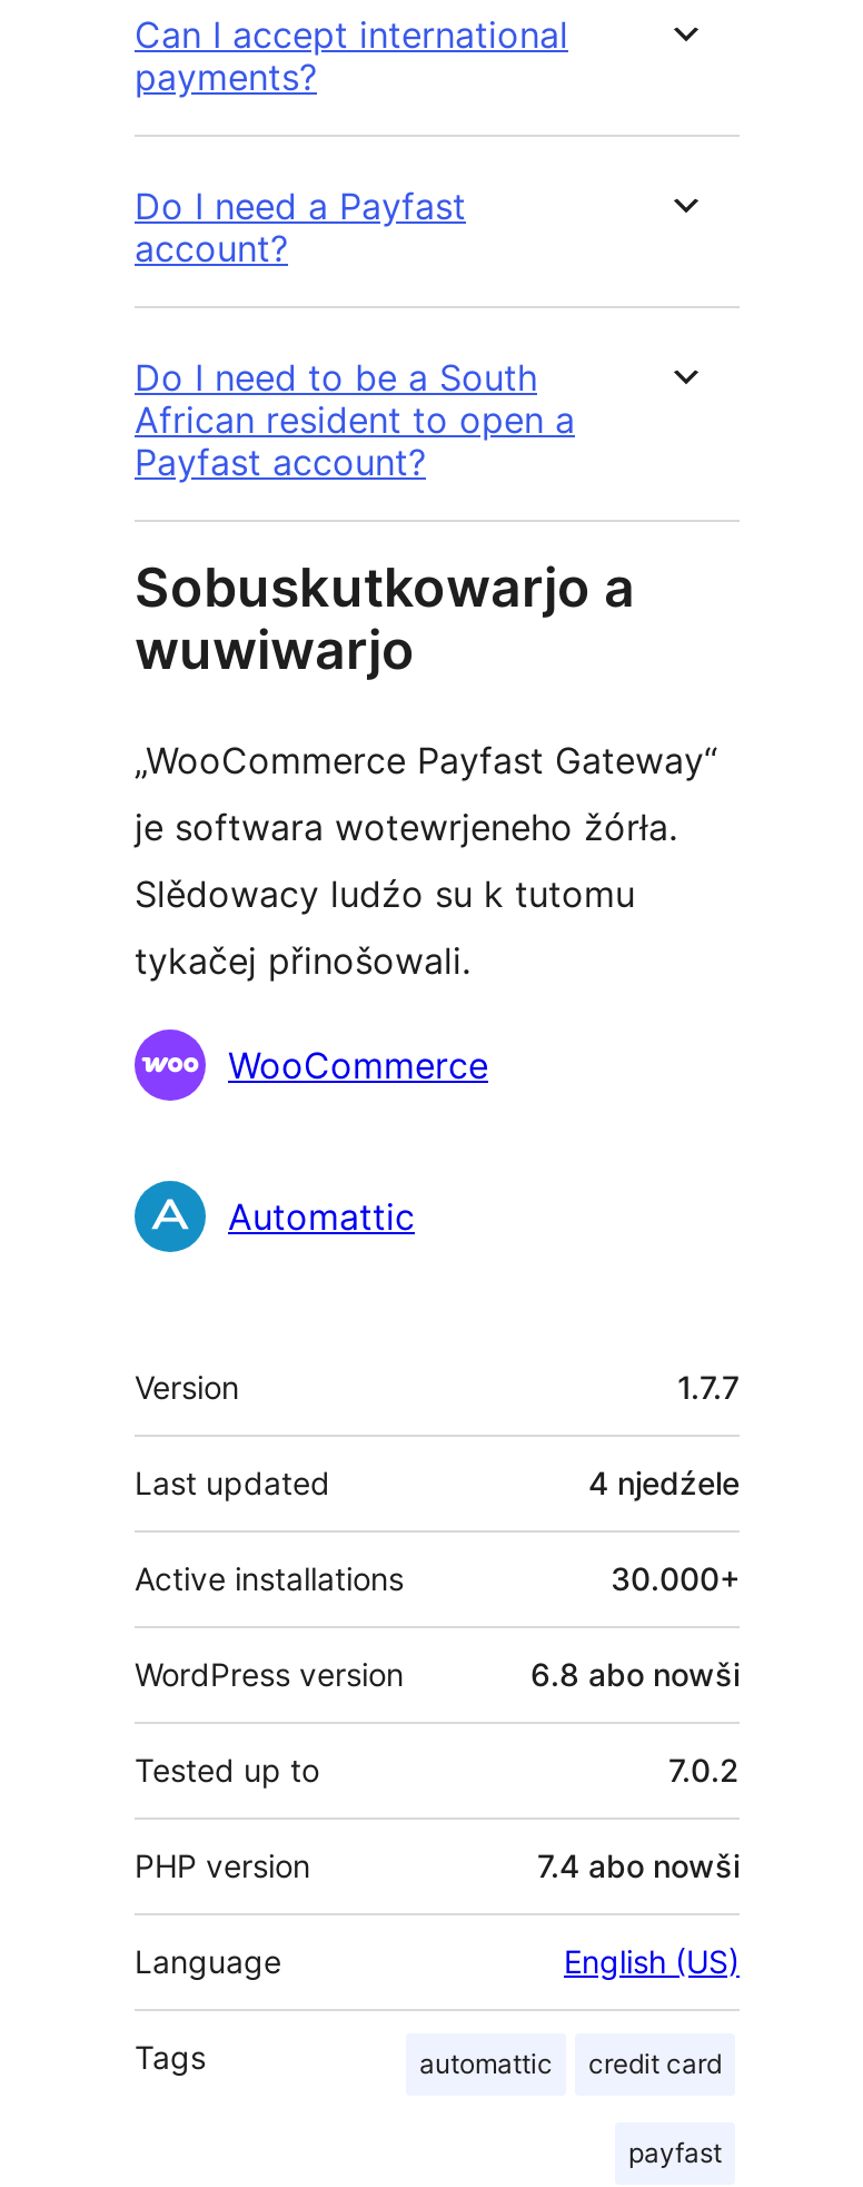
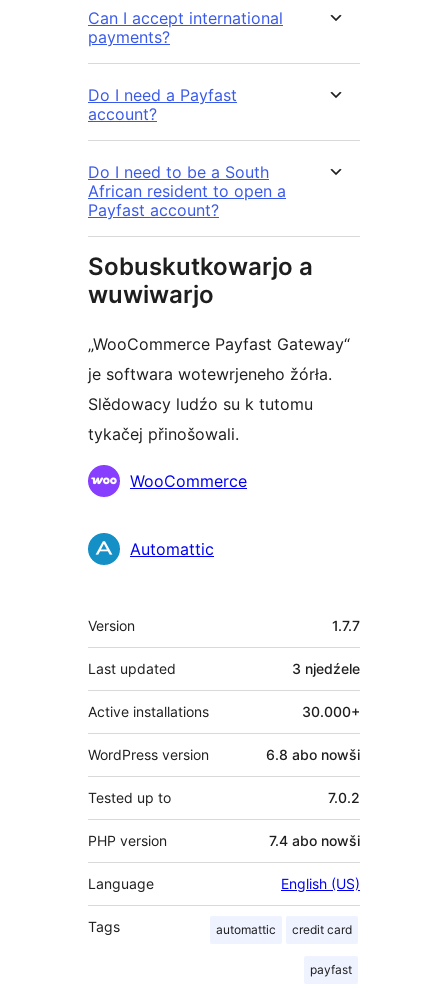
[588,1464,740,1502] 4 njedźele -> [292,660,360,677] 3 njedźele

